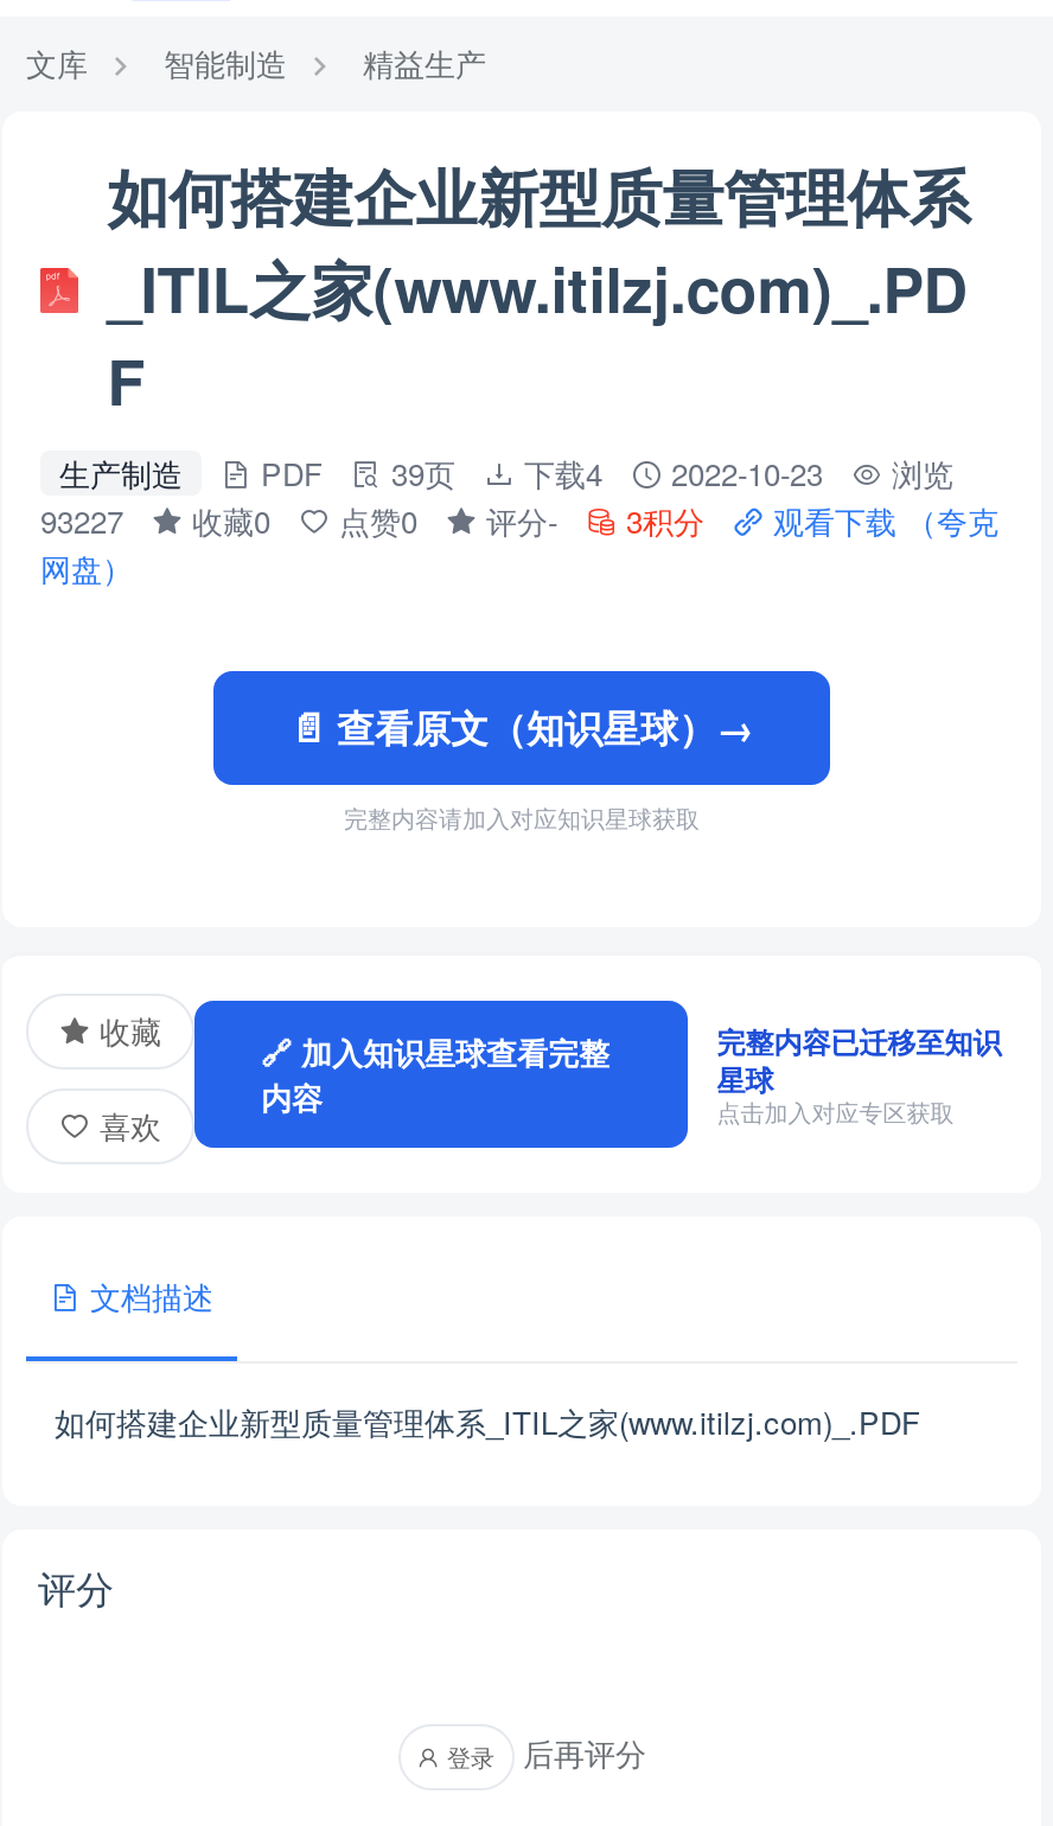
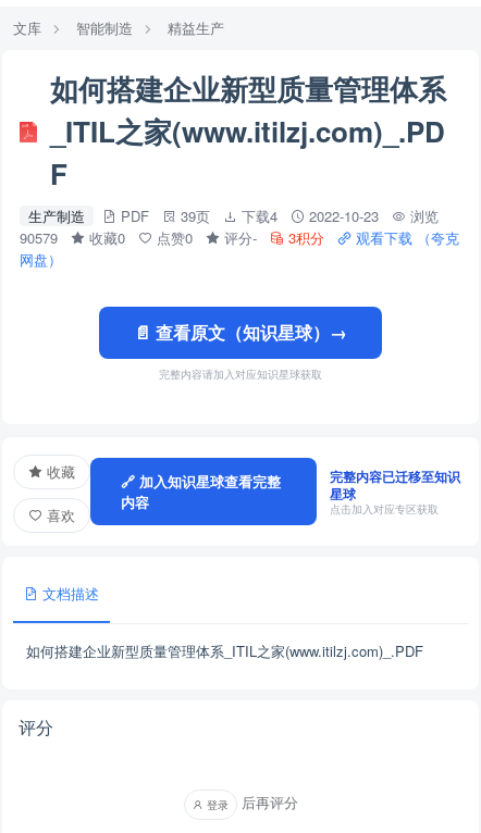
[40,498,152,543] 93227 -> [20,227,71,248] 90579

